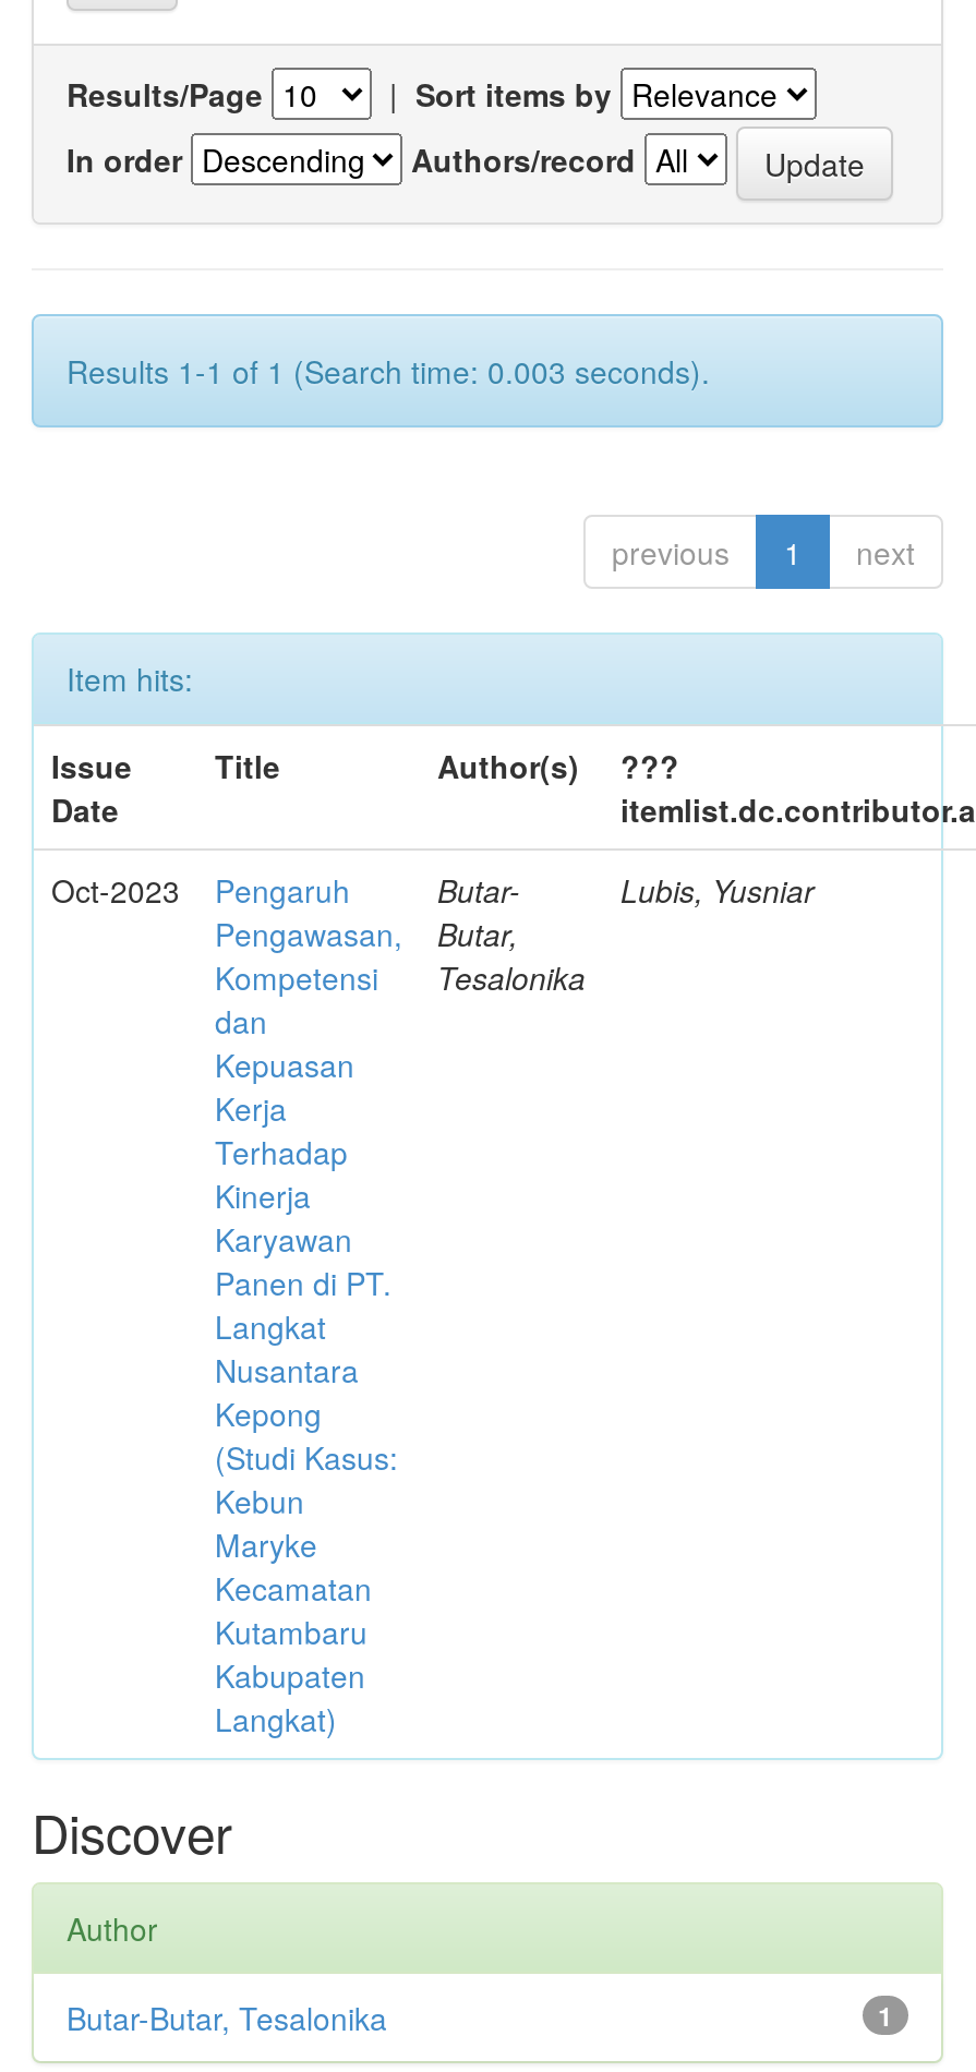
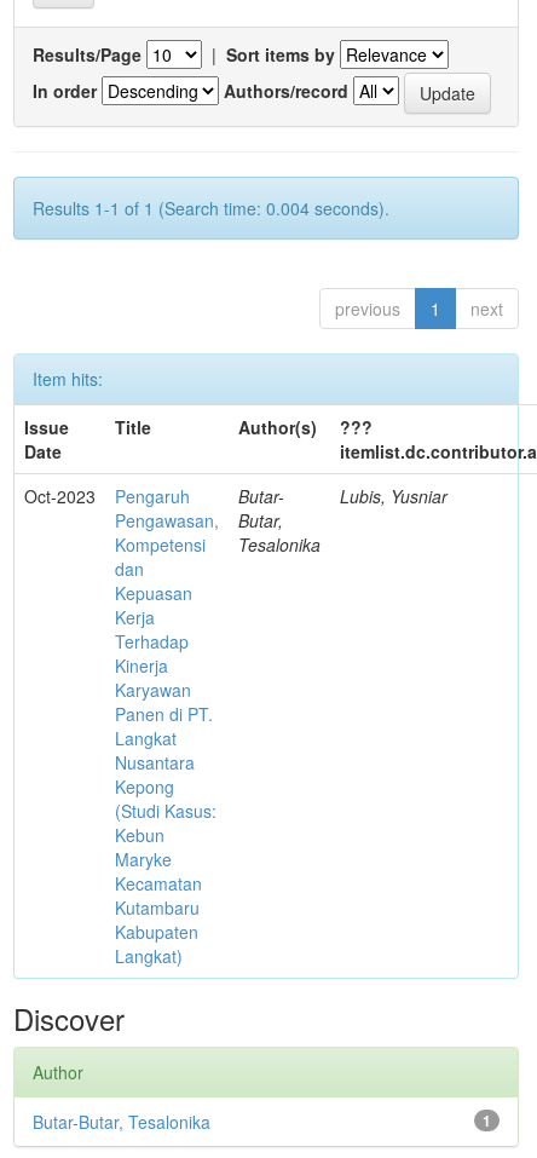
[67,349,710,393] Results 1-1 of 1 (Search time: 0.003 seconds). -> [33,196,389,220] Results 1-1 of 1 (Search time: 0.004 seconds).

